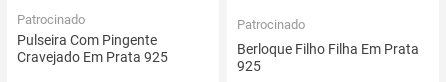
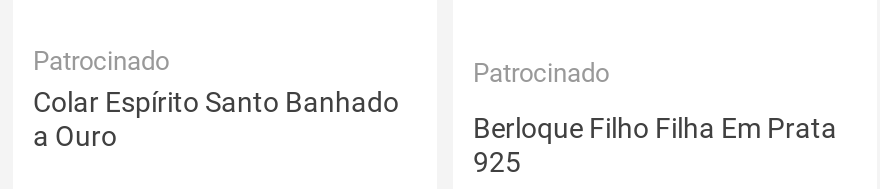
[17,32,168,65] Pulseira Com Pingente | Cravejado Em Prata 925 -> [33,86,399,152] Colar Espírito Santo Banhado | a Ouro

